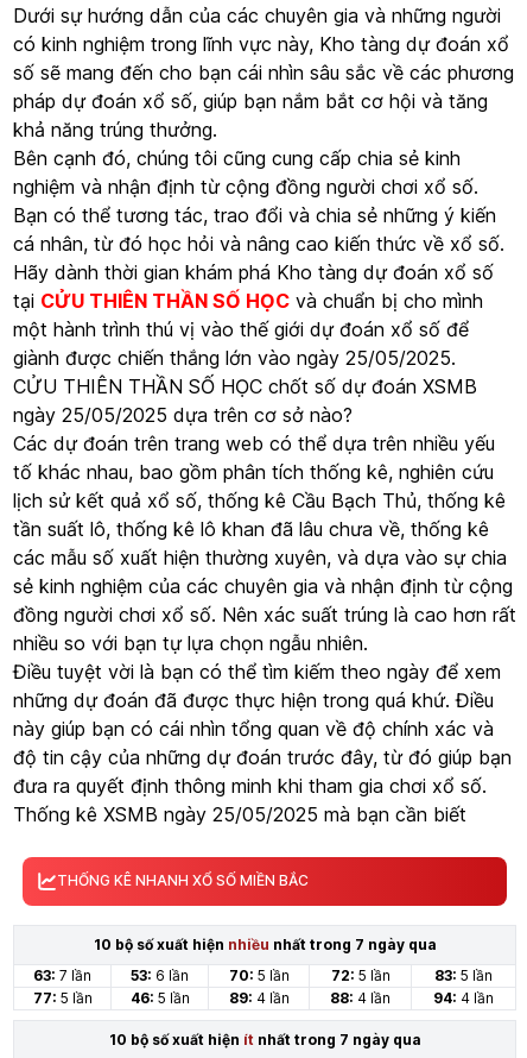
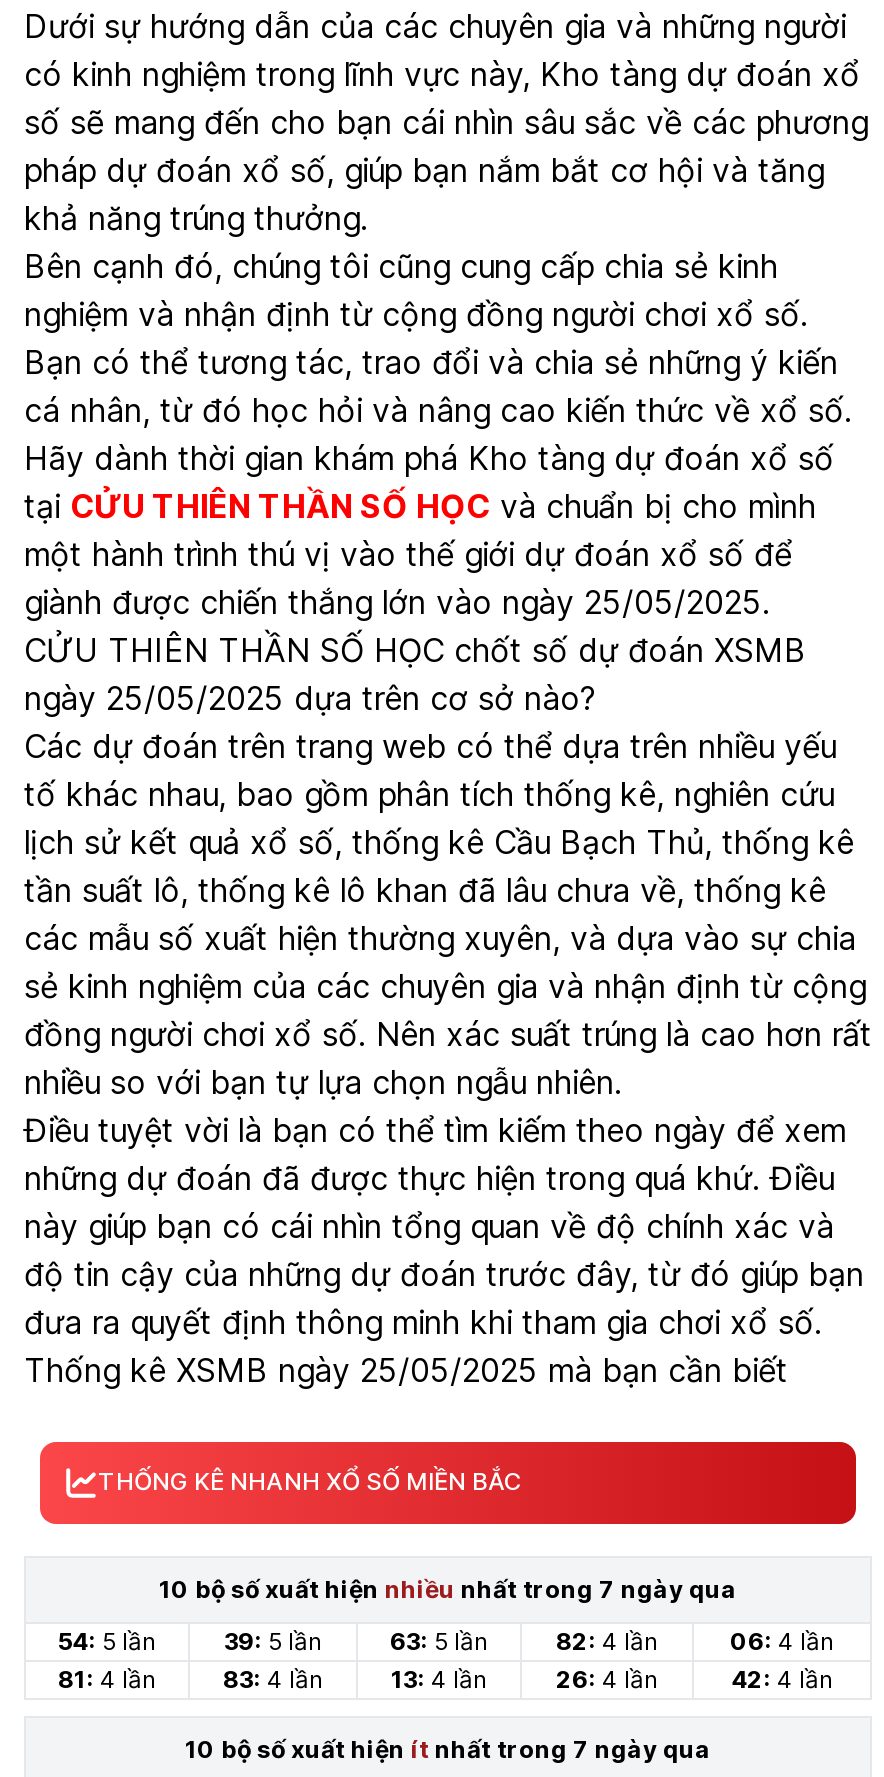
[33,966,91,984] 63: 7 lần -> [58,1626,156,1656] 54: 5 lần
[131,966,189,984] 53: 6 lần -> [224,1626,322,1656] 39: 5 lần
[228,966,289,984] 70: 5 lần -> [390,1626,488,1656] 63: 5 lần
[331,966,390,984] 72: 5 lần -> [556,1626,658,1656] 82: 4 lần
[434,966,493,984] 83: 5 lần -> [730,1626,834,1656] 06: 4 lần
[33,989,92,1007] 77: 5 lần -> [58,1664,156,1694] 81: 4 lần
[130,989,189,1007] 46: 5 lần -> [223,1664,323,1694] 83: 4 lần
[228,989,289,1007] 89: 4 lần -> [391,1664,487,1694] 13: 4 lần
[330,989,391,1007] 88: 4 lần -> [556,1664,658,1694] 26: 4 lần
[433,989,494,1007] 94: 4 lần -> [731,1664,833,1694] 42: 4 lần

